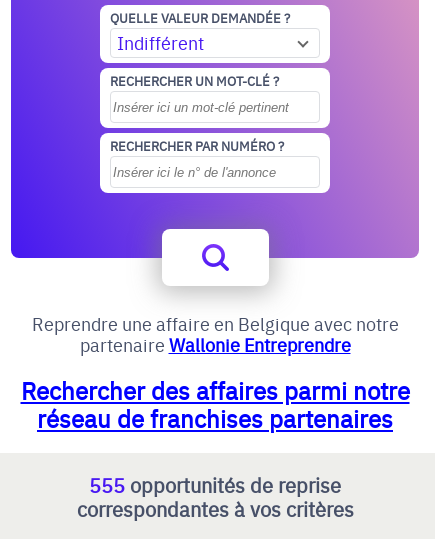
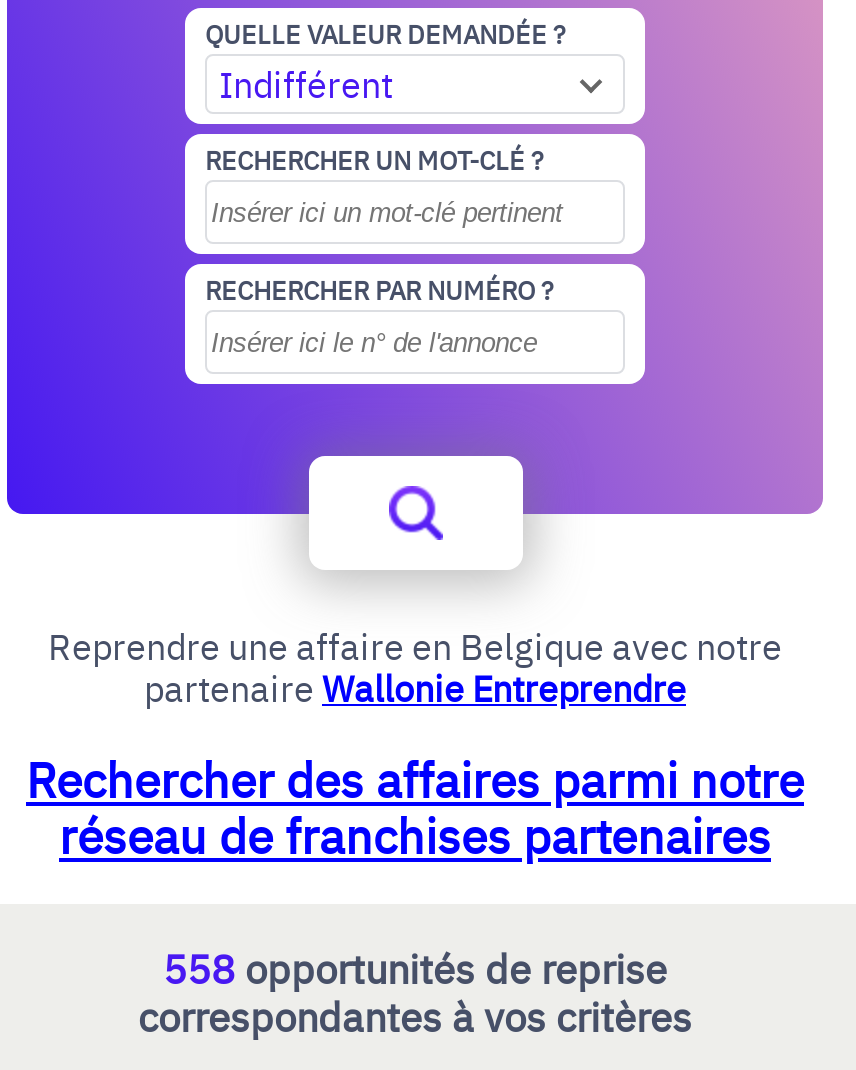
[89,471,341,498] 555 opportunités de reprise -> [163,940,667,994] 558 opportunités de reprise

